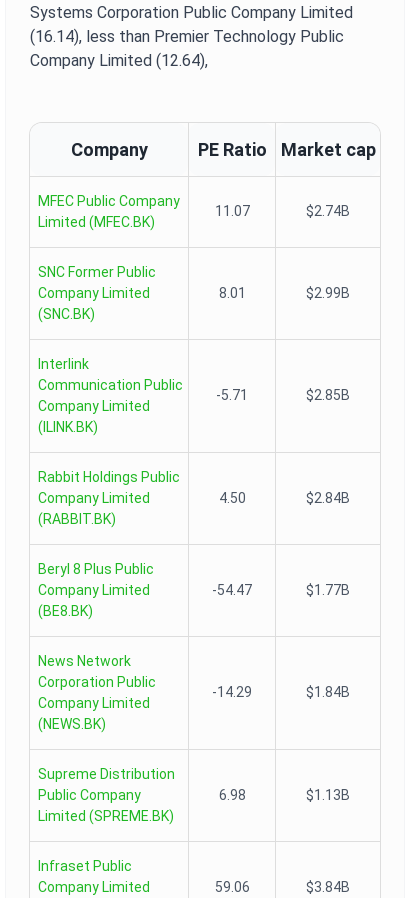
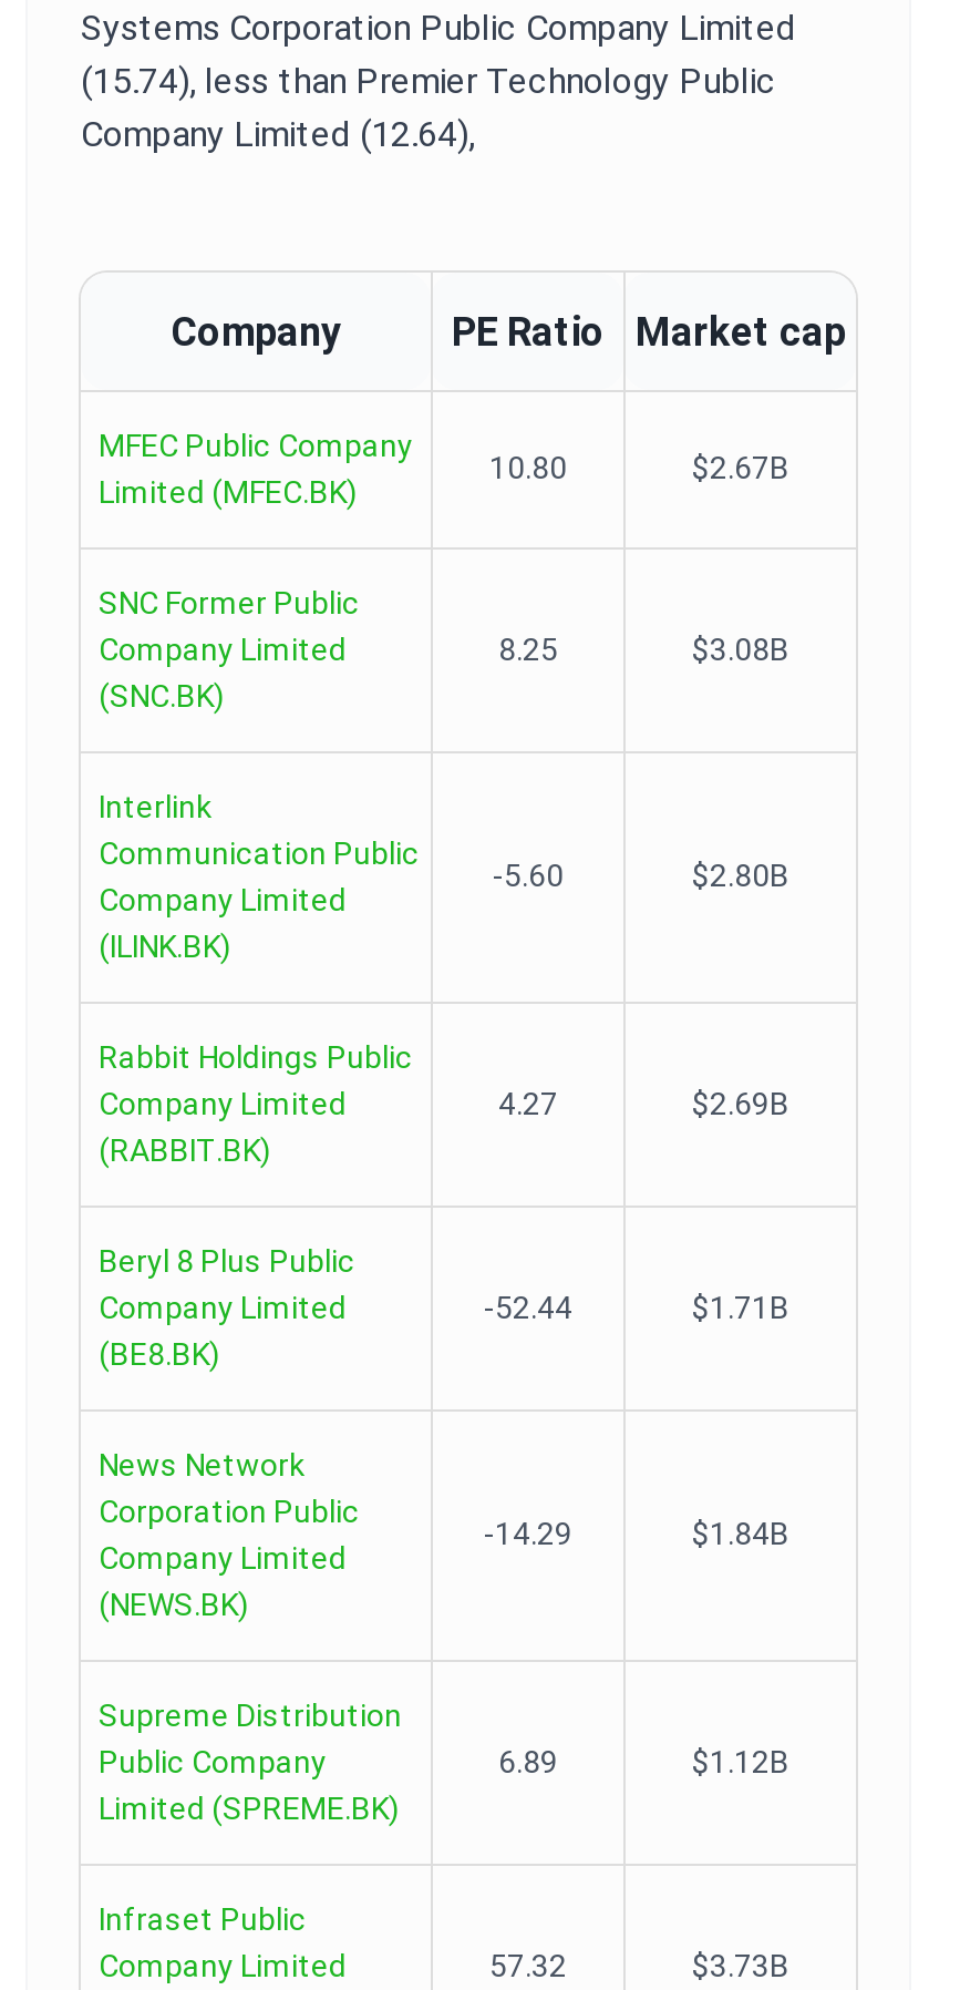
[30,27,344,46] (16.14), less than Premier Technology Public -> [81,60,776,102] (15.74), less than Premier Technology Public
[214,203,350,219] 11.07 | $2.74B -> [489,450,789,485] 10.80 | $2.67B
[218,285,350,301] 8.01 | $2.99B -> [498,632,789,667] 8.25 | $3.08B
[216,387,350,403] -5.71 | $2.85B -> [493,858,789,893] -5.60 | $2.80B
[218,490,350,506] 4.50 | $2.84B -> [498,1086,789,1121] 4.27 | $2.69B
[212,582,350,598] -54.47 | $1.77B -> [484,1290,789,1325] -52.44 | $1.71B
[218,787,350,803] 6.98 | $1.13B -> [498,1744,789,1779] 6.89 | $1.12B
[214,879,350,895] 59.06 | $3.84B -> [489,1948,789,1983] 57.32 | $3.73B

